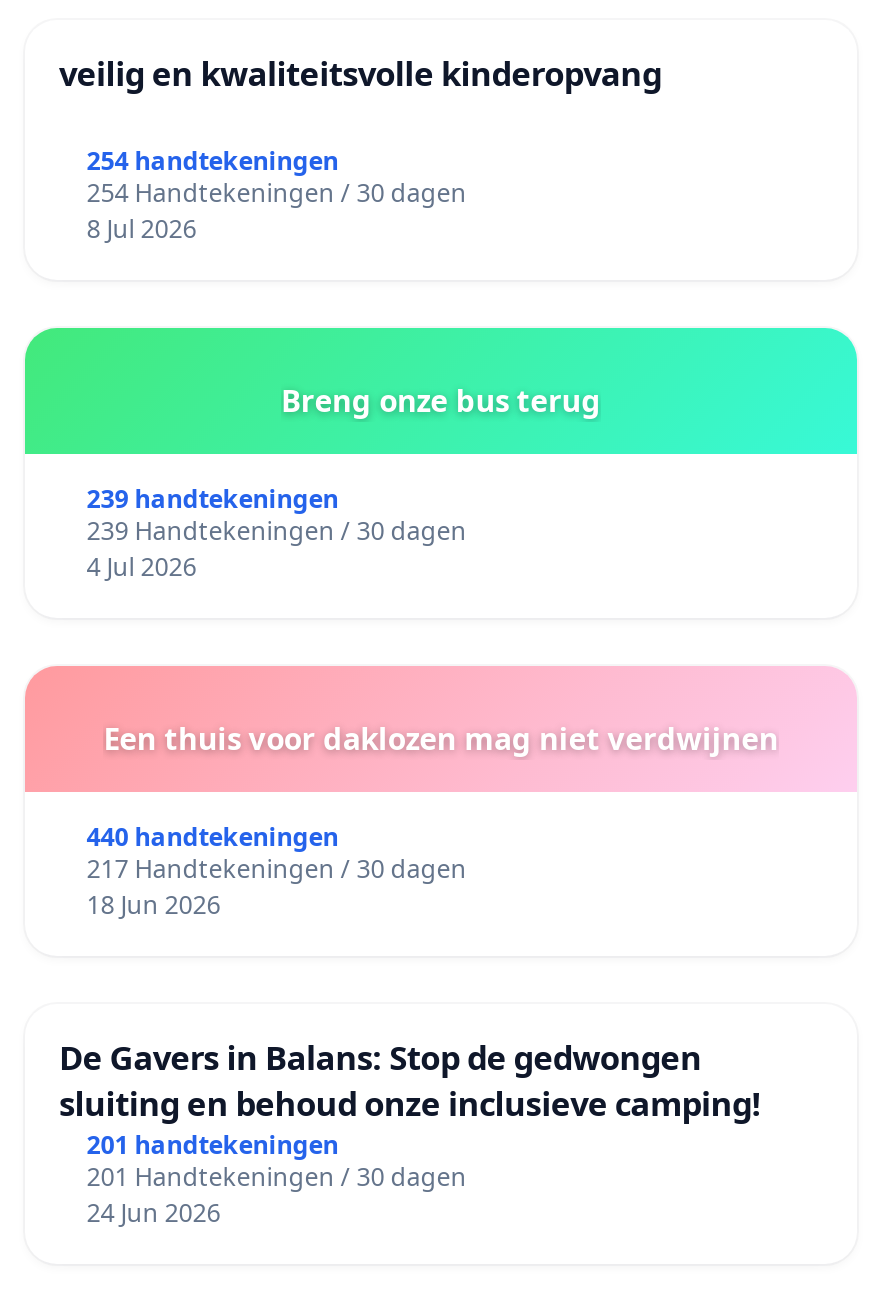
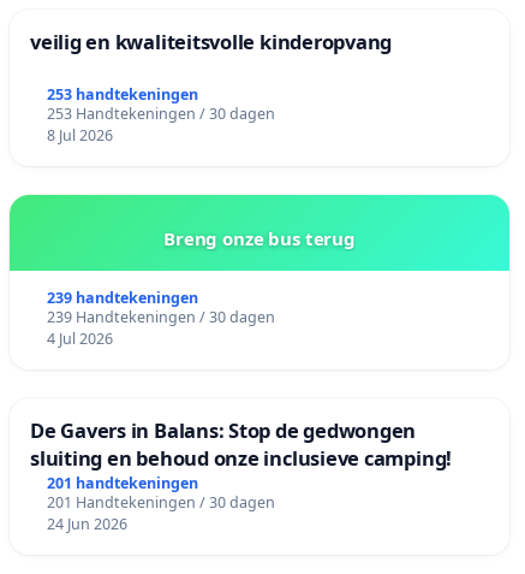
[87,144,339,178] 254 handtekeningen -> [47,84,198,105] 253 handtekeningen
[87,176,467,210] 254 Handtekeningen / 30 dagen -> [47,103,275,124] 253 Handtekeningen / 30 dagen
[87,718,779,922] Een thuis voor daklozen mag niet verdwijnen | 440 handtekeningen | 217 Handtekeningen / 30 dagen | 18 Jun 2026 -> none

